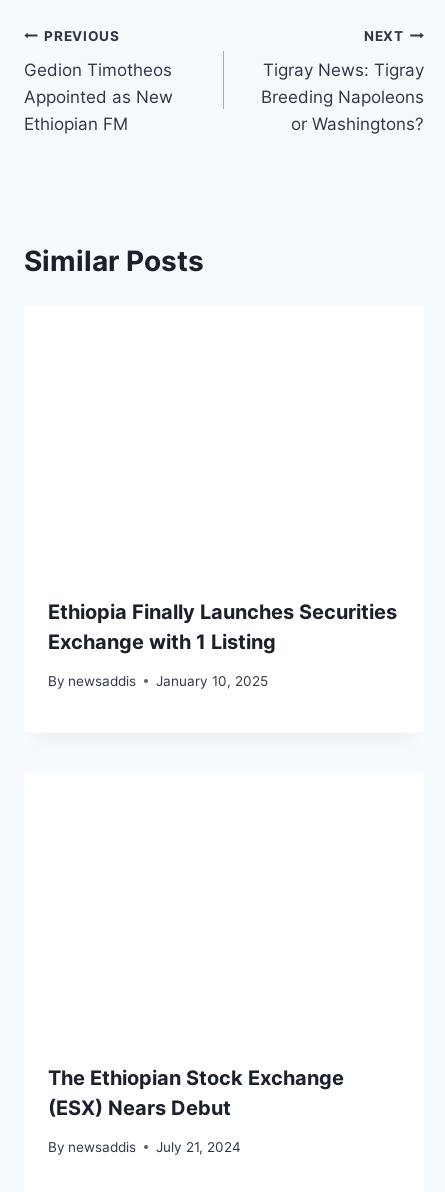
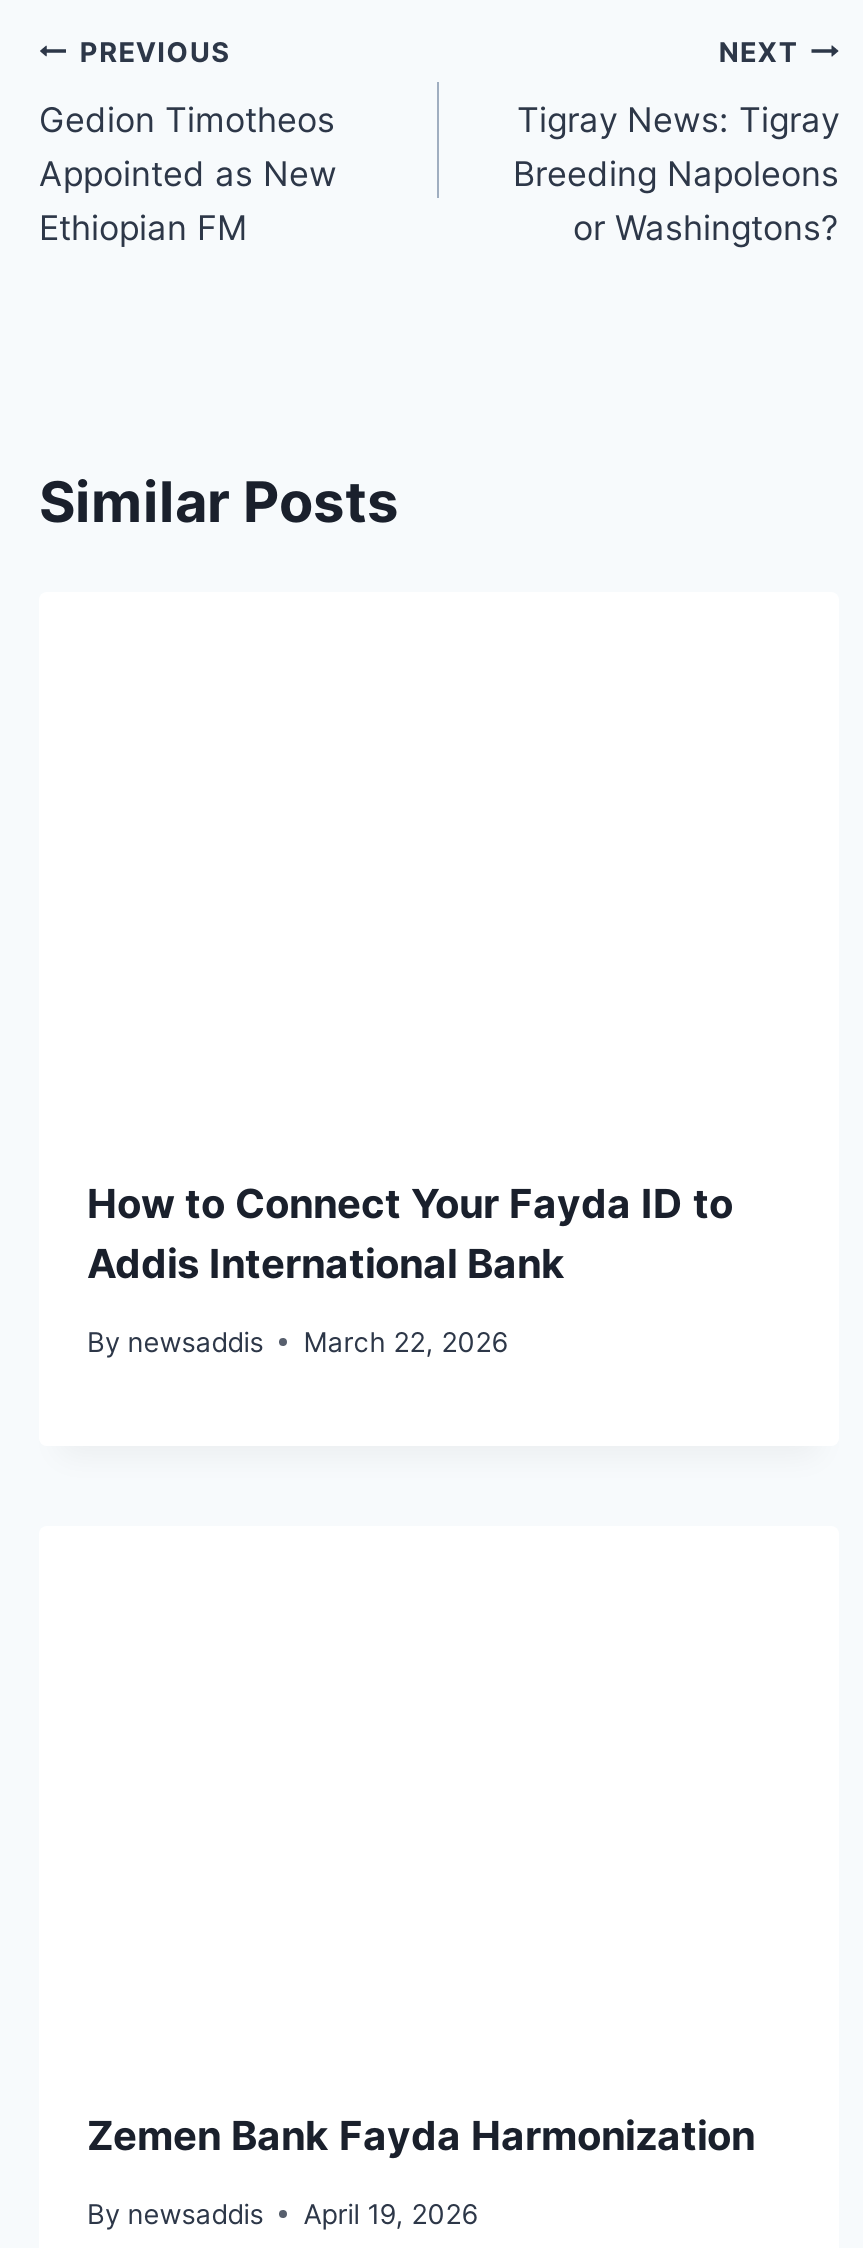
[48,600,397,654] Ethiopia Finally Launches Securities | Exchange with 1 Listing -> [87,1180,733,1288] How to Connect Your Fayda ID to | Addis International Bank
[48,672,268,688] By newsaddis January 10, 2025 -> [87,1325,507,1357] By newsaddis March 22, 2026
[48,1066,344,1120] The Ethiopian Stock Exchange | (ESX) Nears Debut -> [87,2112,755,2160] Zemen Bank Fayda Harmonization
[48,1139,241,1155] By newsaddis July 21, 2024 -> [87,2198,477,2230] By newsaddis April 19, 2026

